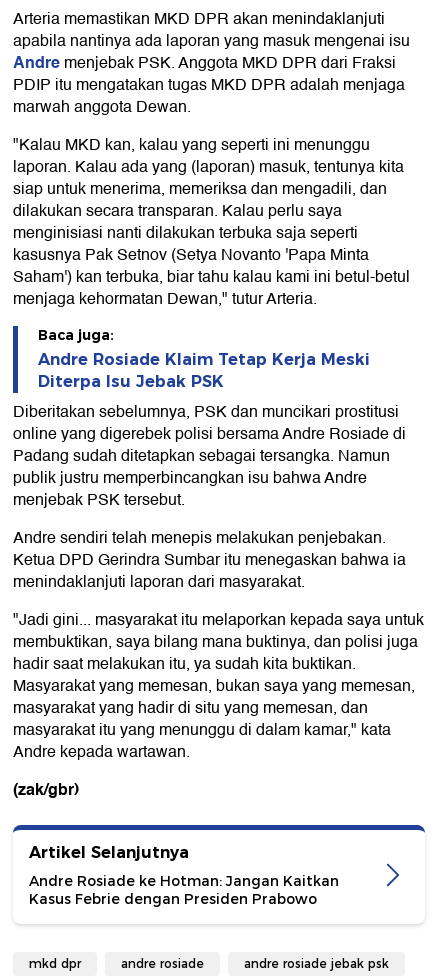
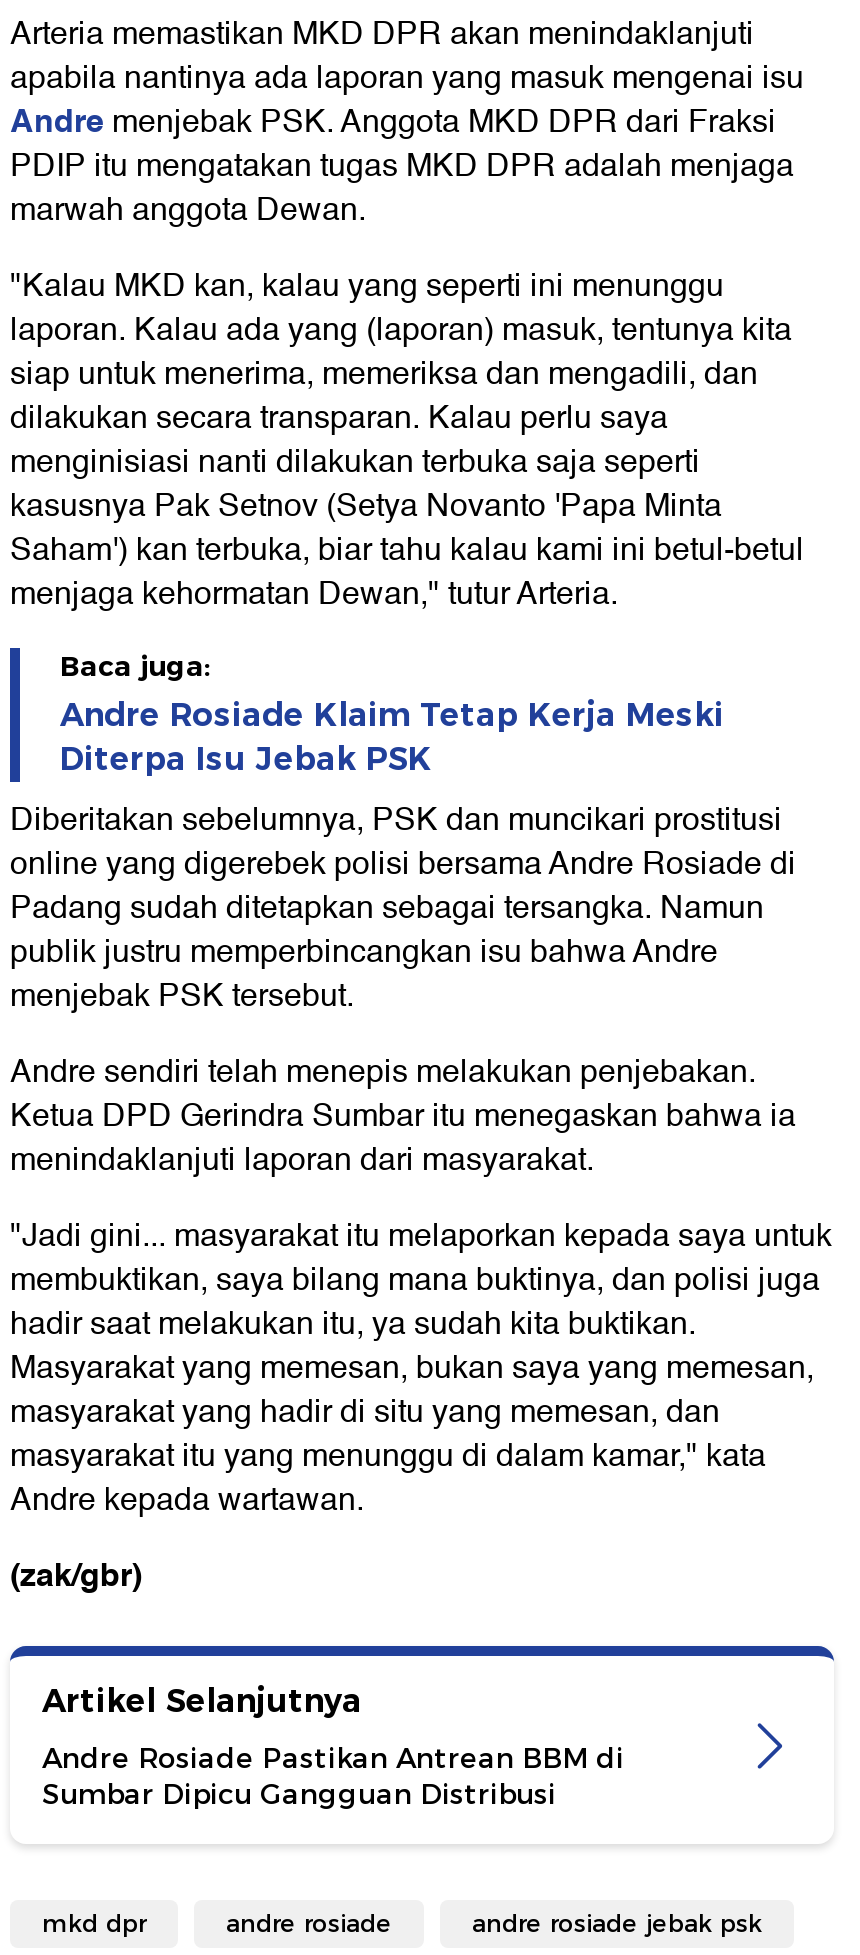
[29,872,339,908] Andre Rosiade ke Hotman: Jangan Kaitkan | Kasus Febrie dengan Presiden Prabowo -> [42,1741,624,1813] Andre Rosiade Pastikan Antrean BBM di | Sumbar Dipicu Gangguan Distribusi

